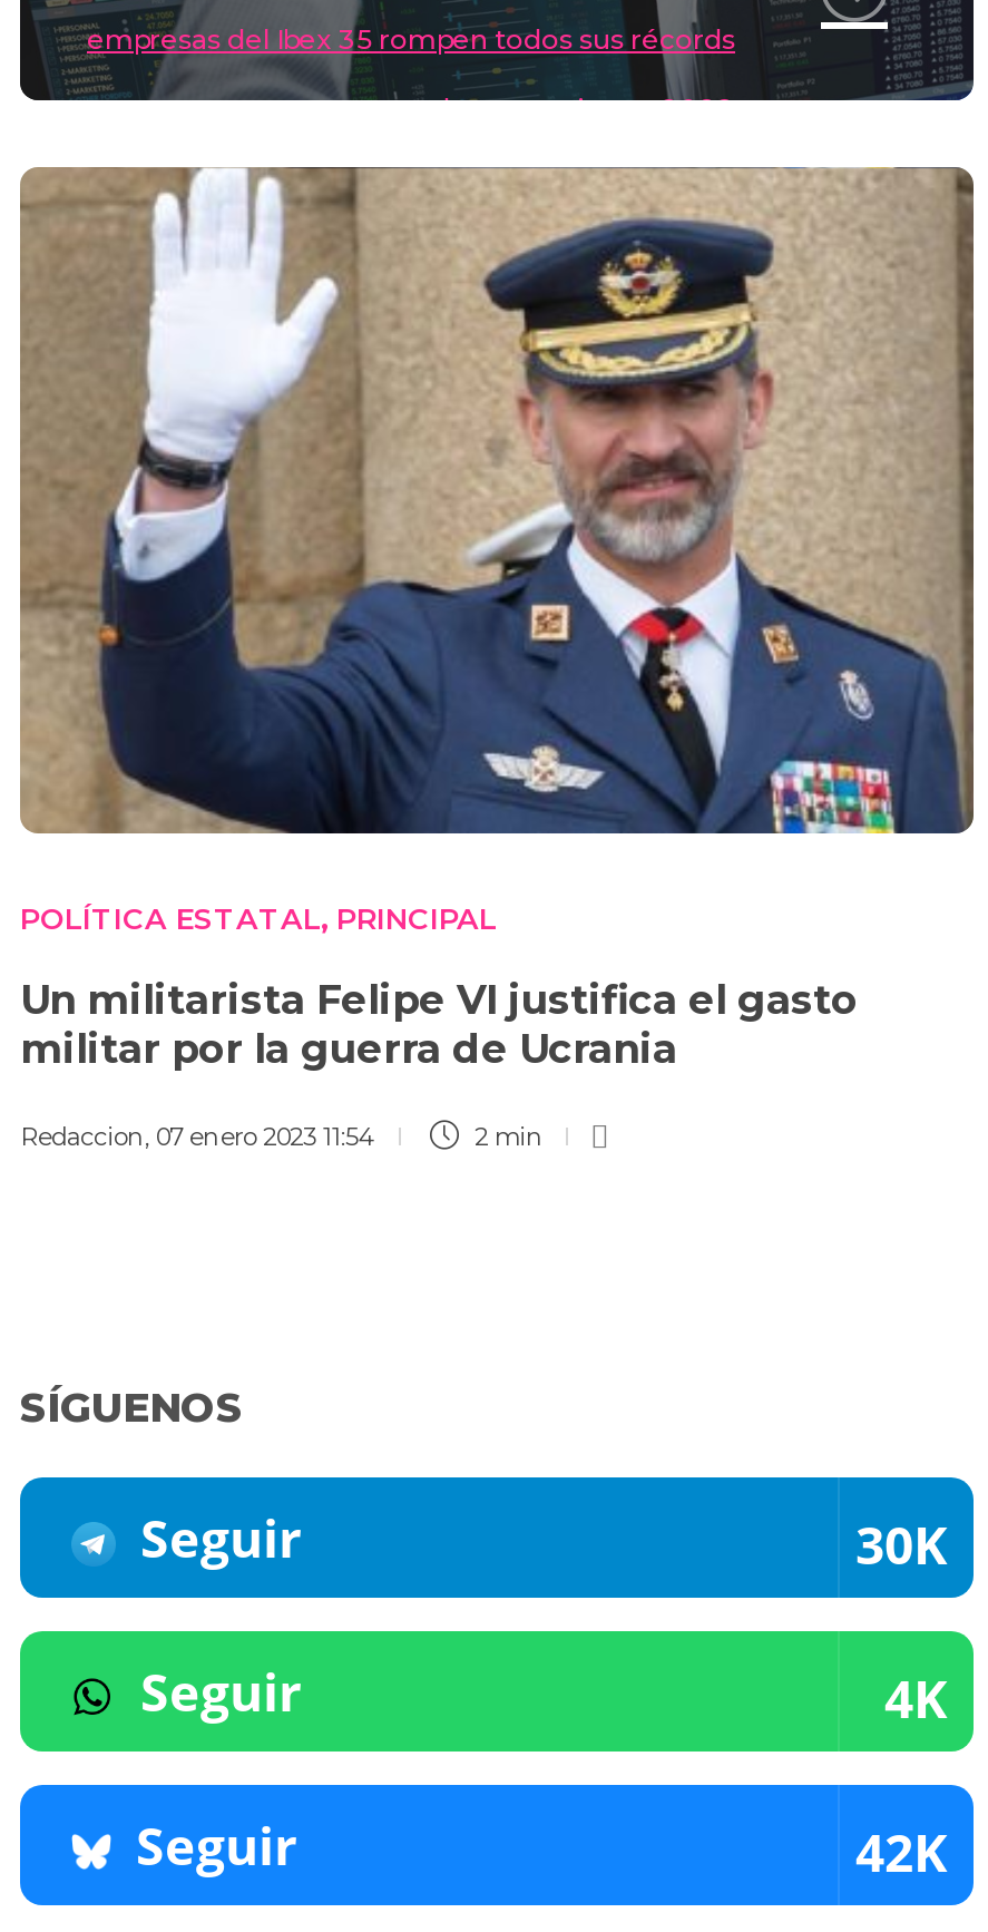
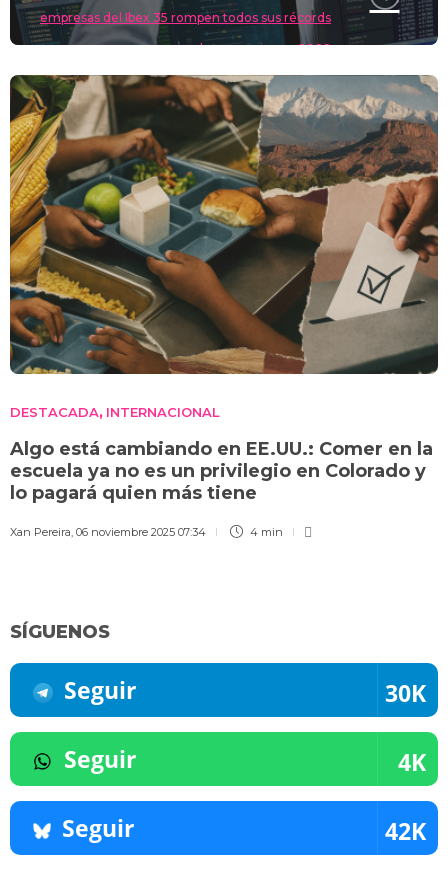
[18,167,974,936] [image] | POLÍTICA ESTATAL, PRINCIPAL -> [9,74,438,420] [image] | DESTACADA, INTERNACIONAL
[20,976,858,1075] Un militarista Felipe VI justifica el gasto | militar por la guerra de Ucrania -> [10,438,433,504] Algo está cambiando en EE.UU.: Comer en la | escuela ya no es un privilegio en Colorado y | lo pagará quien más tiene
[20,1121,544,1153] Redaccion, 07 enero 2023 11:54 | 2 min -> [10,525,283,539] Xan Pereira, 06 noviembre 2025 07:34 | 4 min

